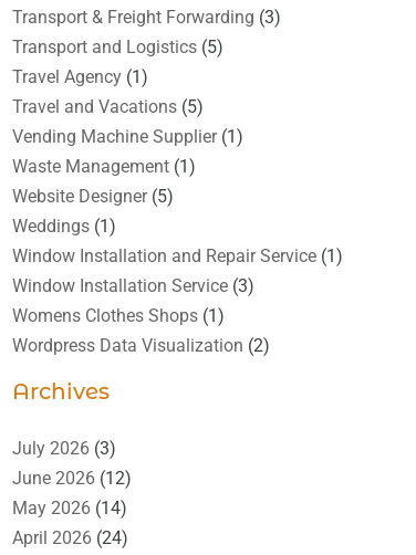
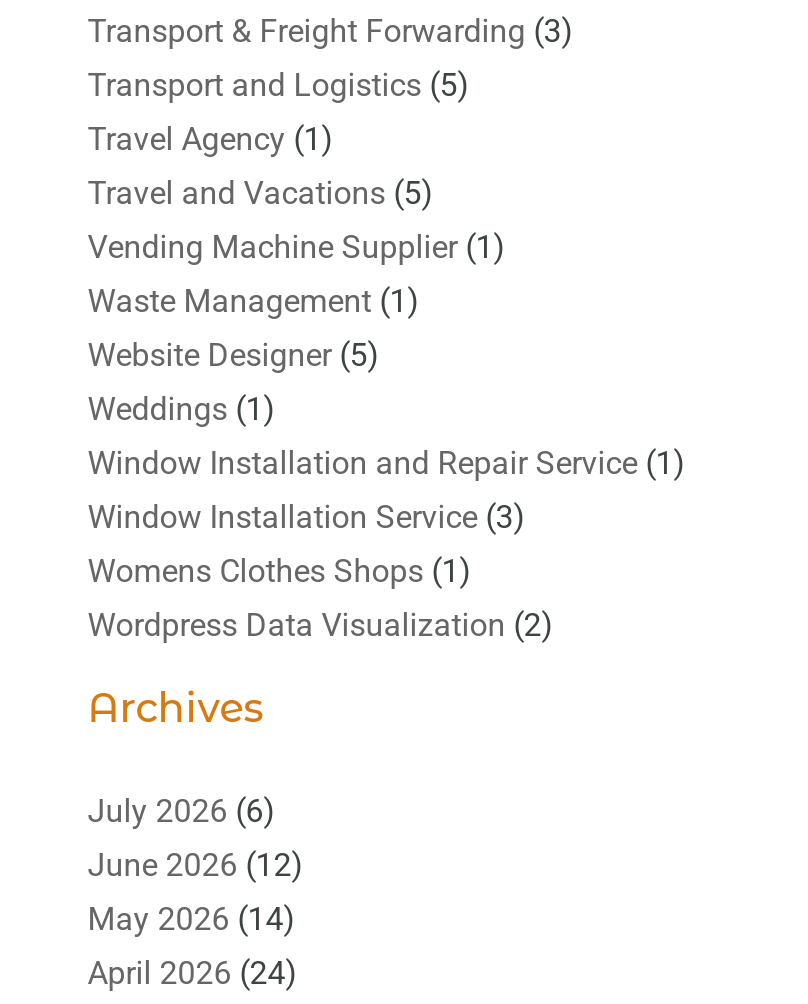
[12,438,116,459] July 2026 (3) -> [88,793,276,831] July 2026 (6)

